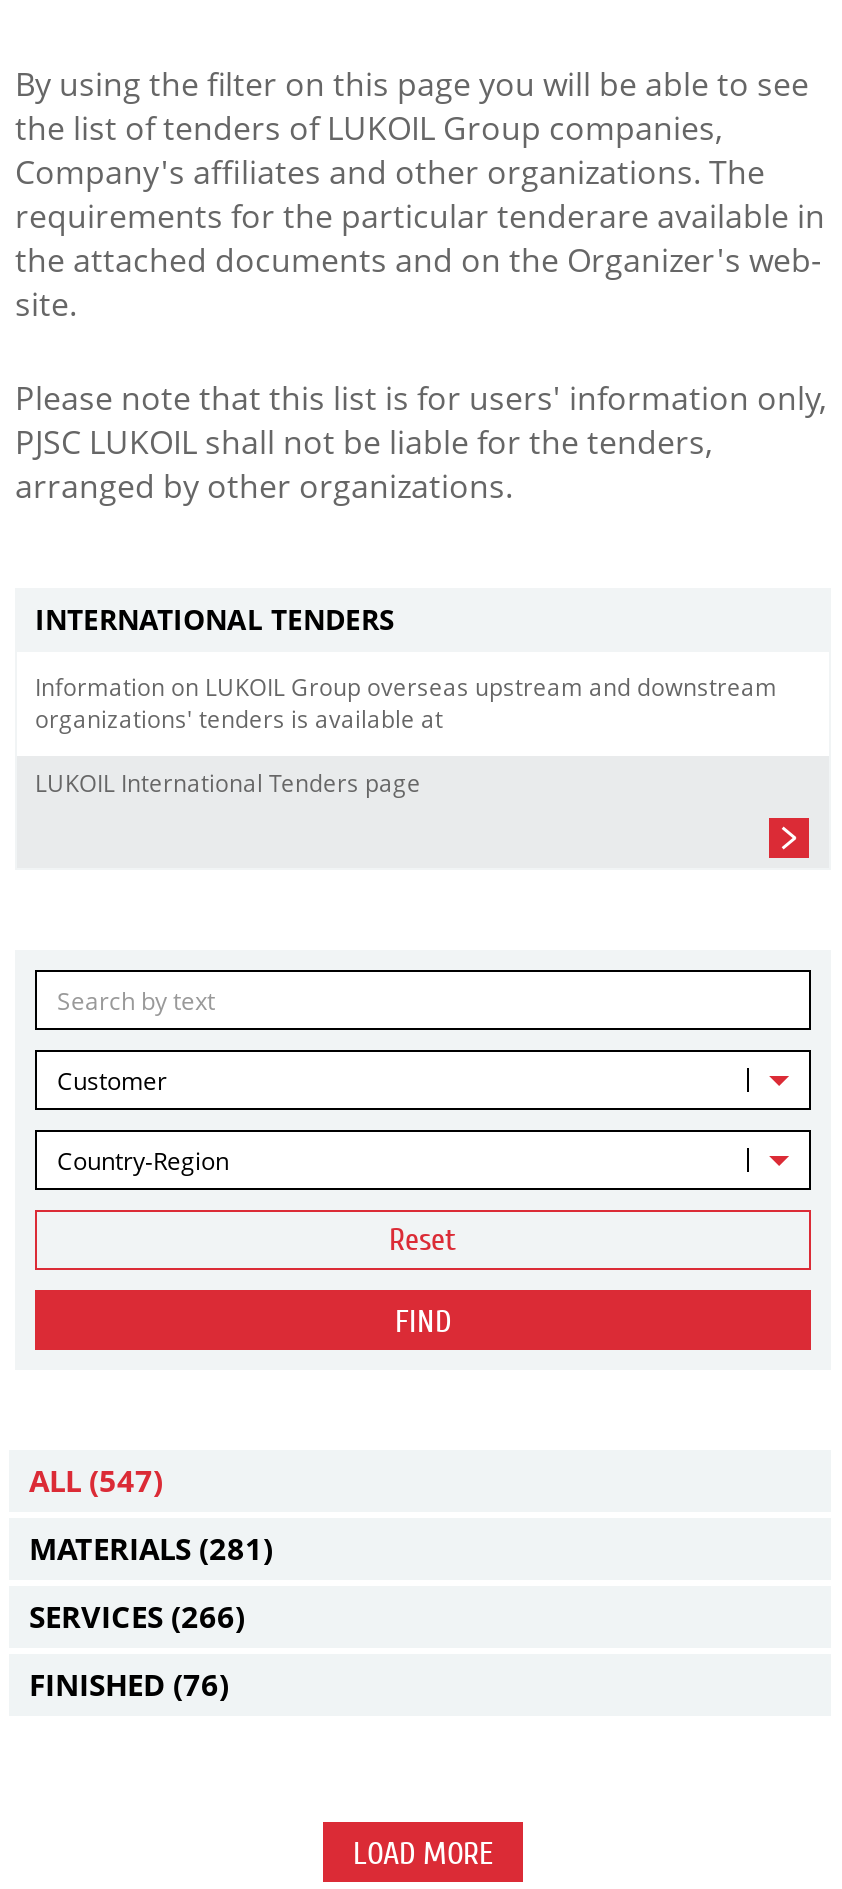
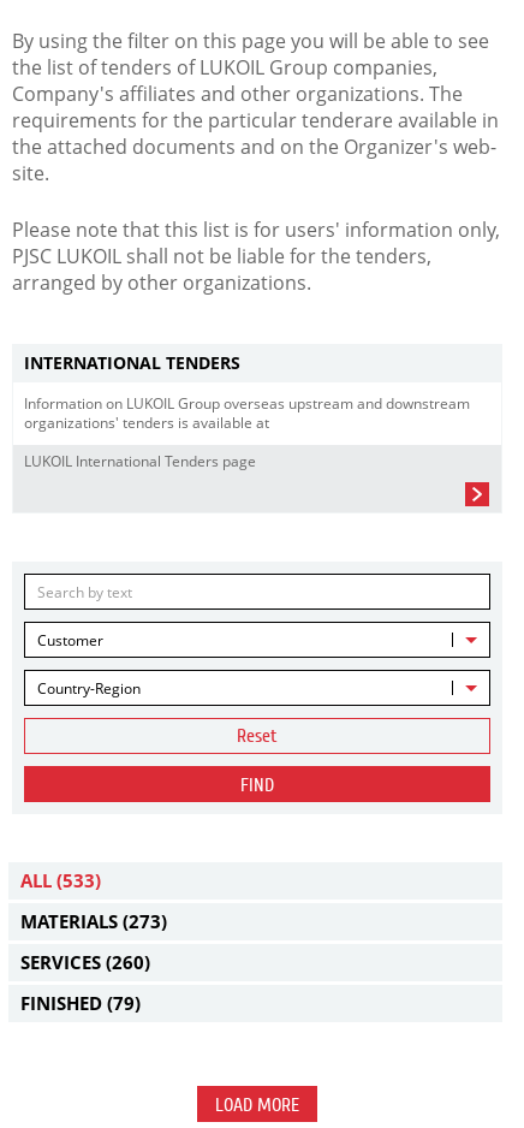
[29,1460,163,1500] ALL (547) -> [20,868,101,892] ALL (533)
[29,1528,273,1568] MATERIALS (281) -> [20,909,167,933] MATERIALS (273)
[29,1596,245,1636] SERVICES (266) -> [20,950,150,974] SERVICES (260)
[29,1664,229,1704] FINISHED (76) -> [20,991,141,1015] FINISHED (79)

